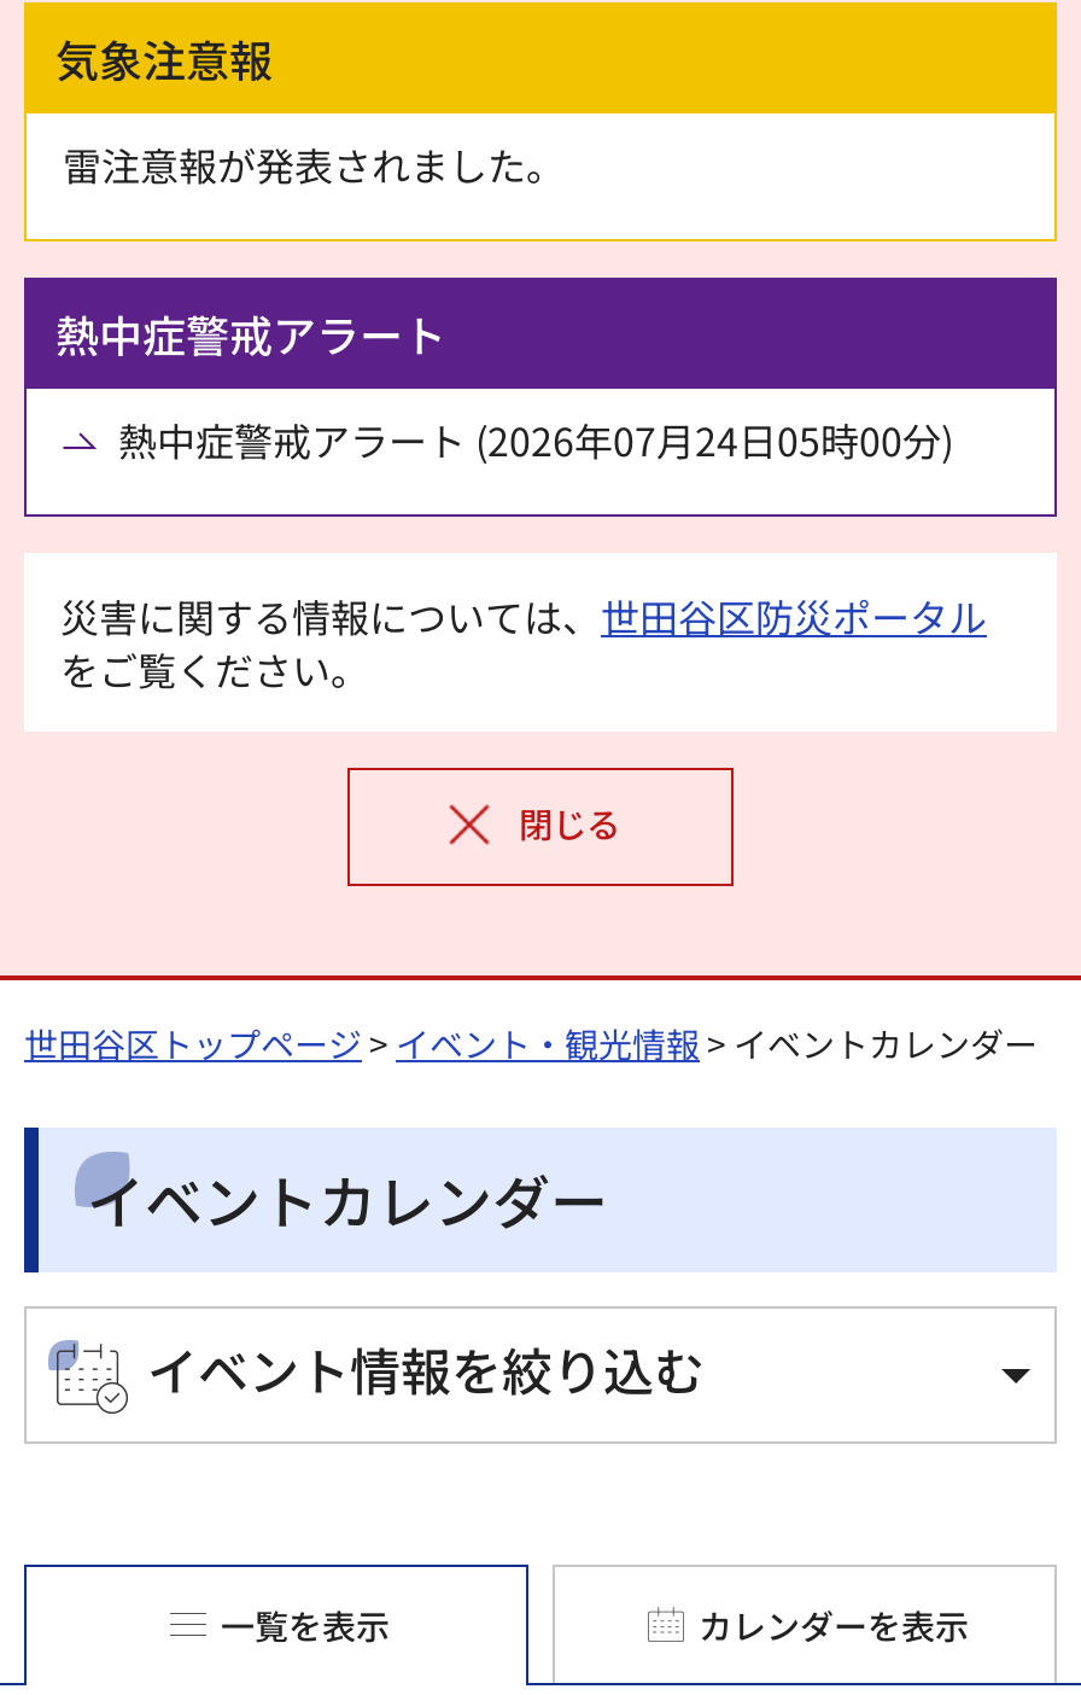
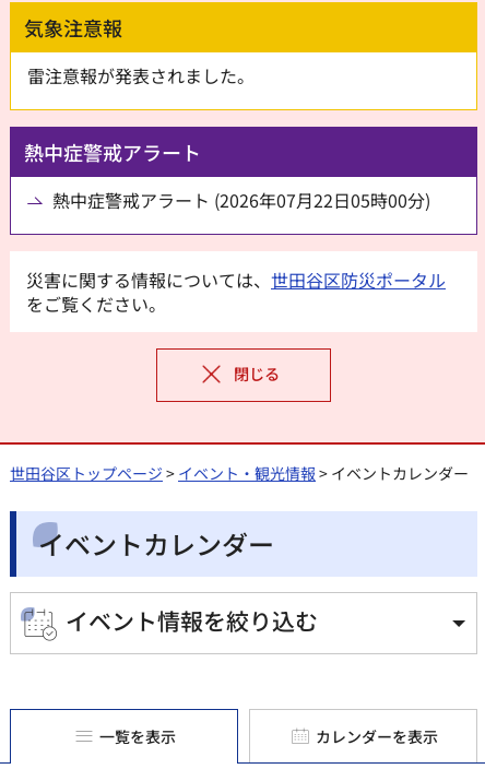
[118,410,953,468] 熱中症警戒アラート (2026年07月24日05時00分) -> [52,187,430,213] 熱中症警戒アラート (2026年07月22日05時00分)

